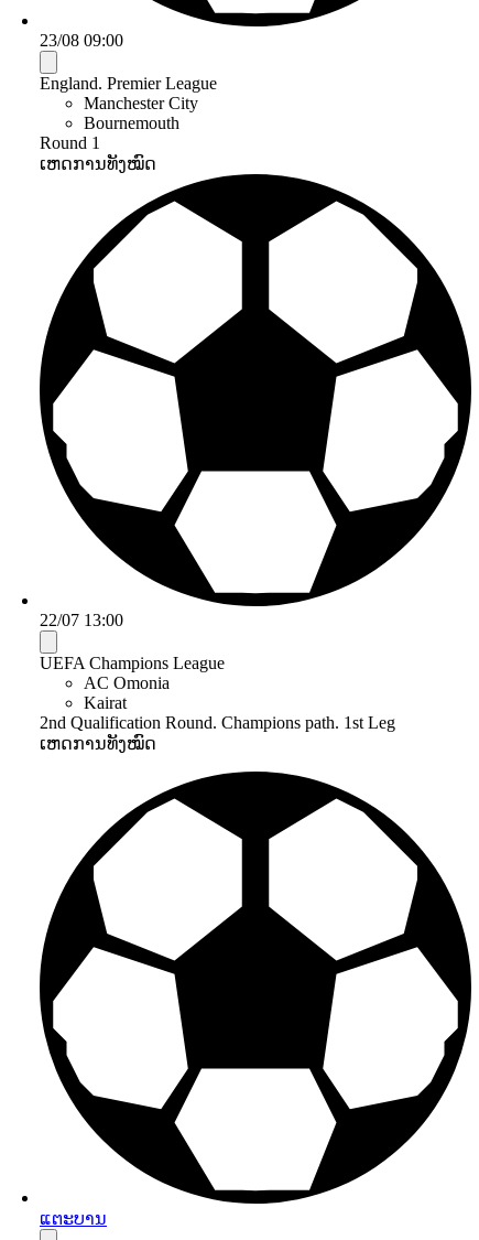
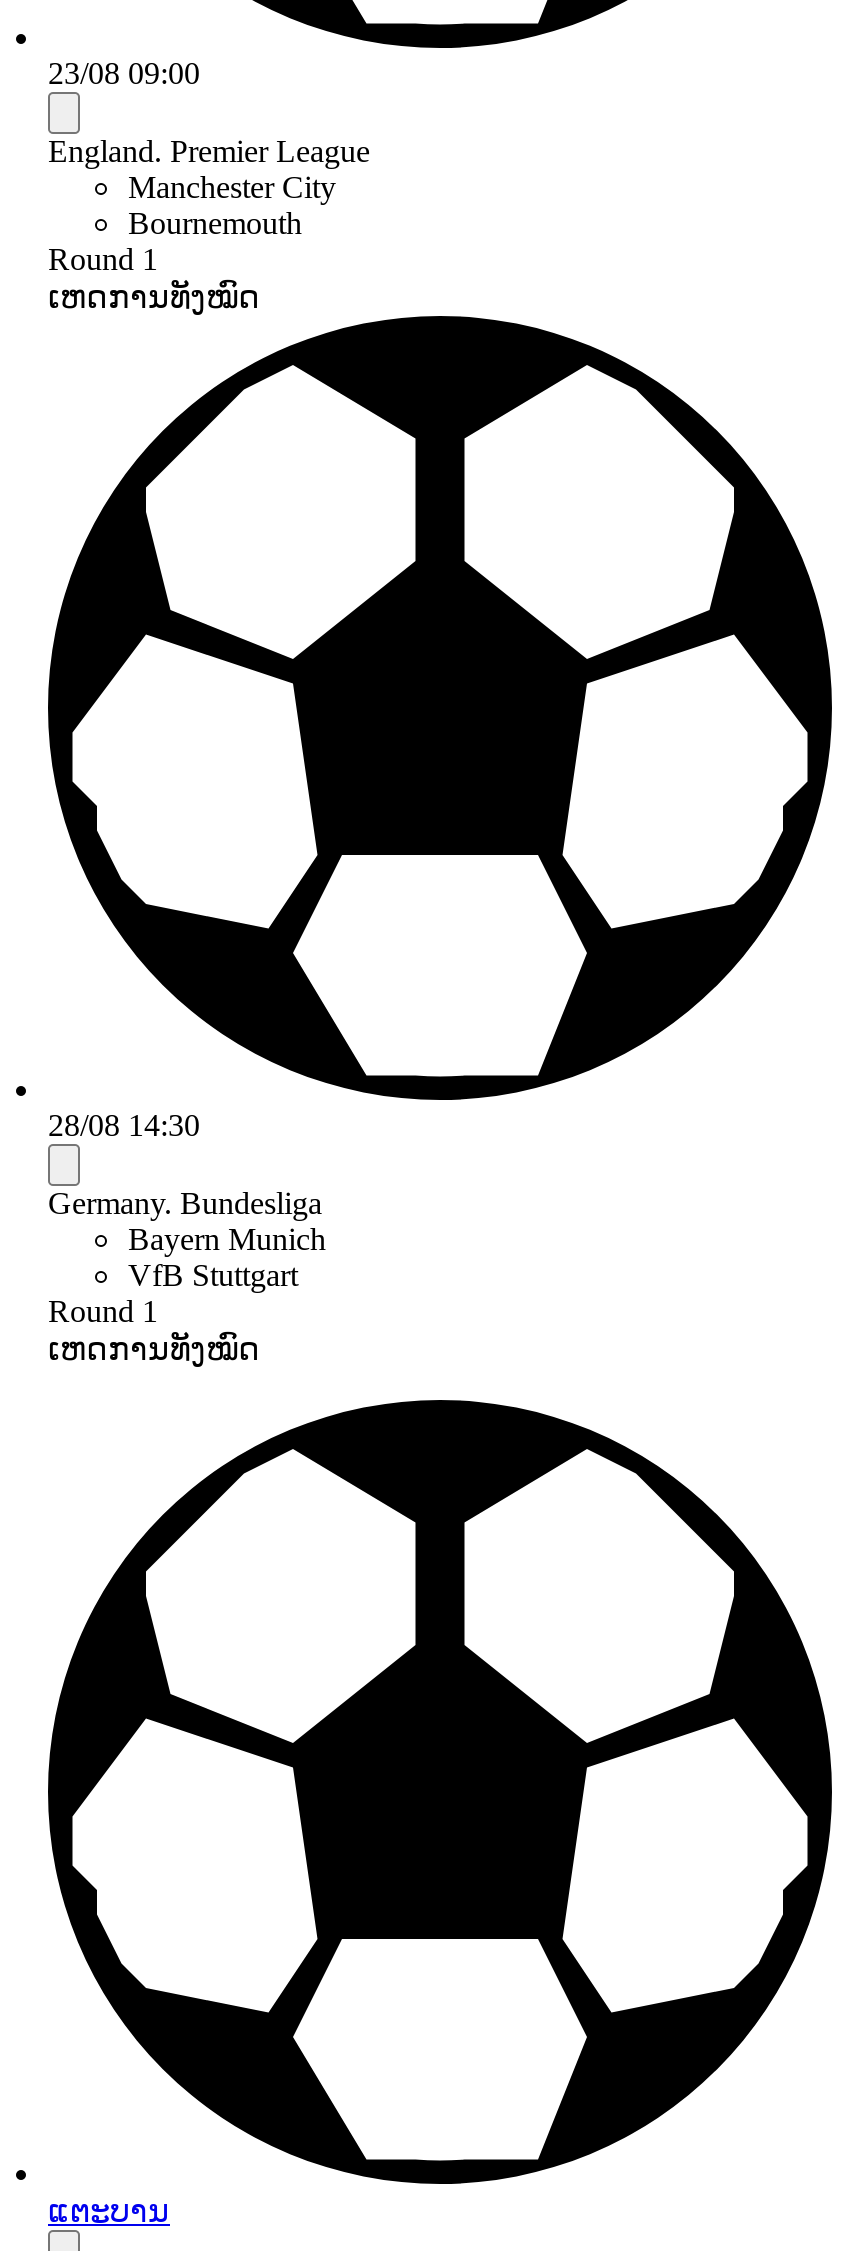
[40,610,123,629] 22/07 13:00 -> [48,1108,200,1142] 28/08 14:30
[40,653,395,732] UEFA Champions League | AC Omonia | Kairat | 2nd Qualification Round. Champions path. 1st Leg -> [48,1186,326,1328] Germany. Bundesliga | Bayern Munich | VfB Stuttgart | Round 1

